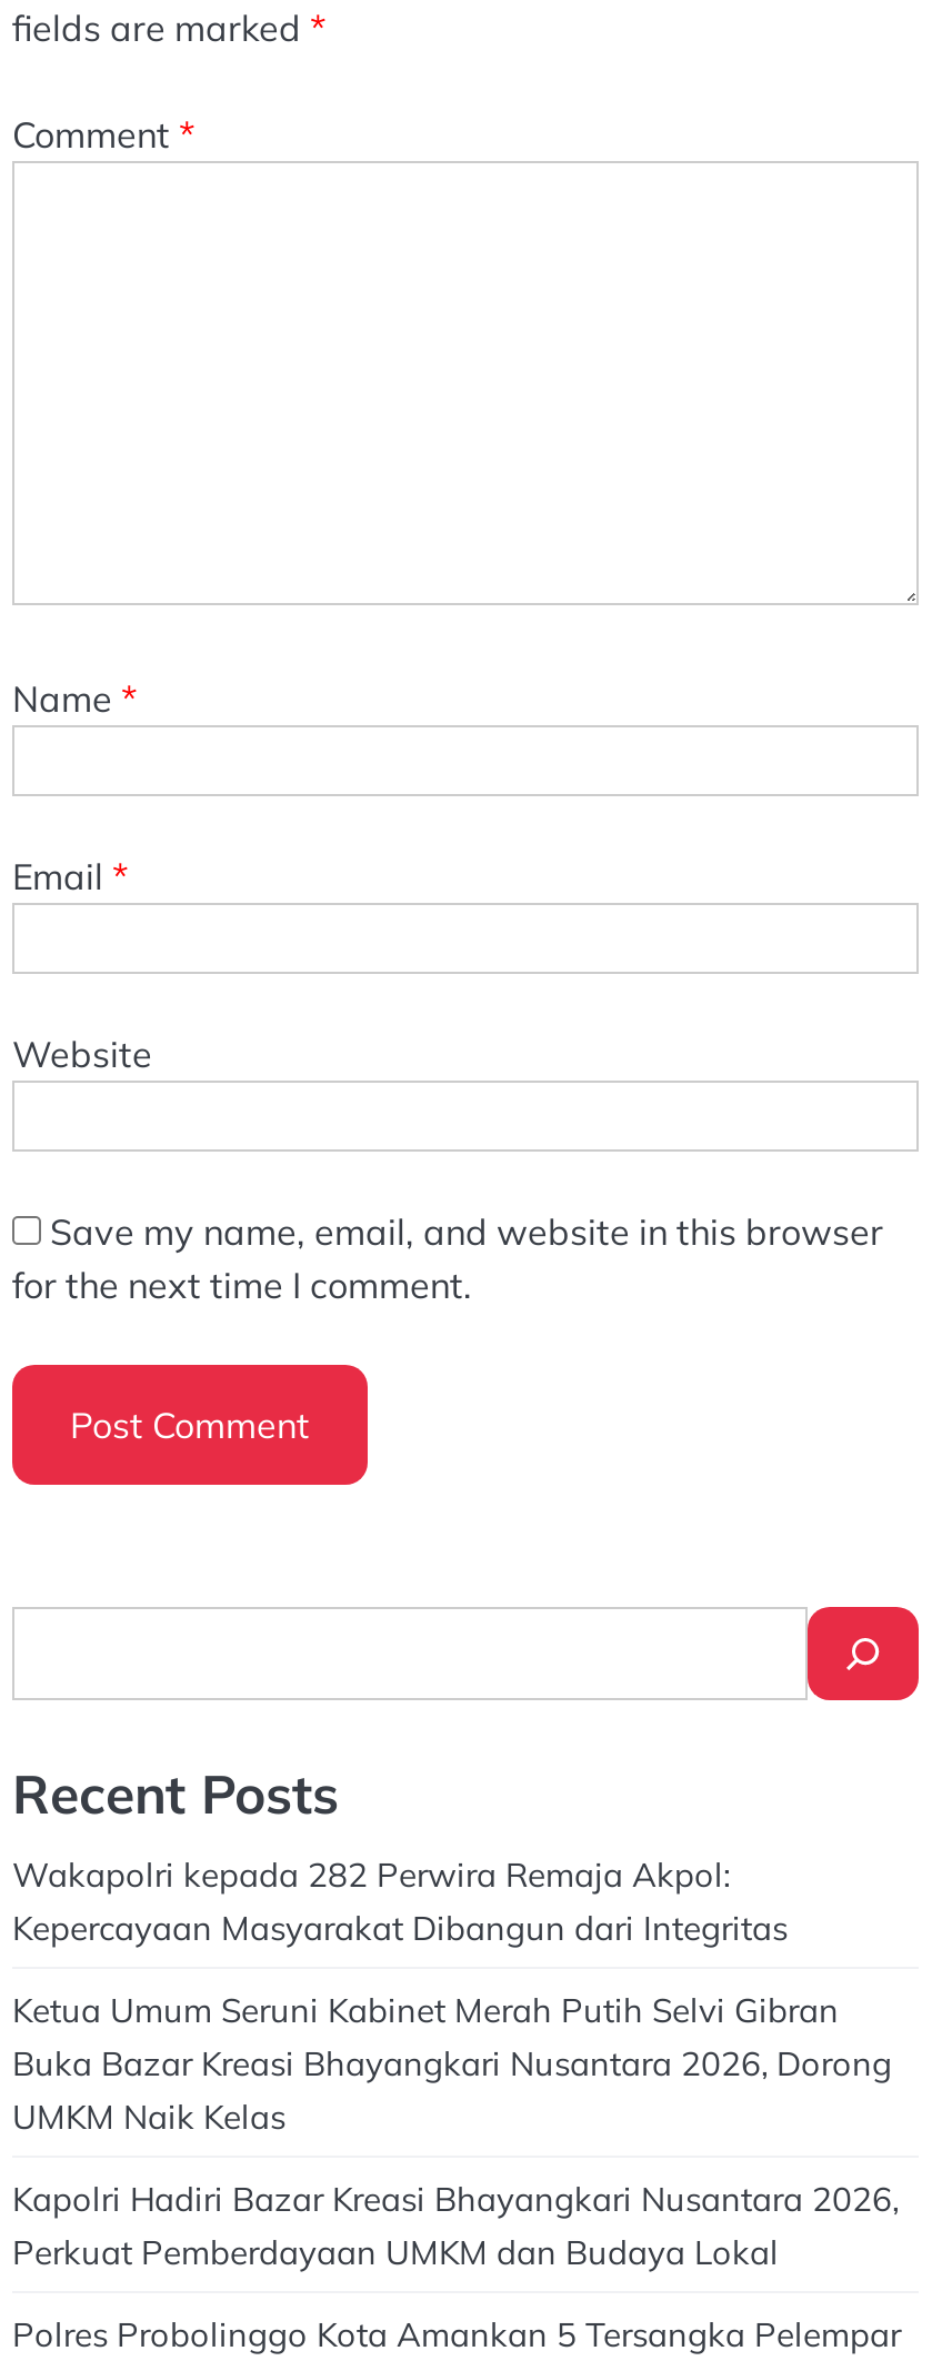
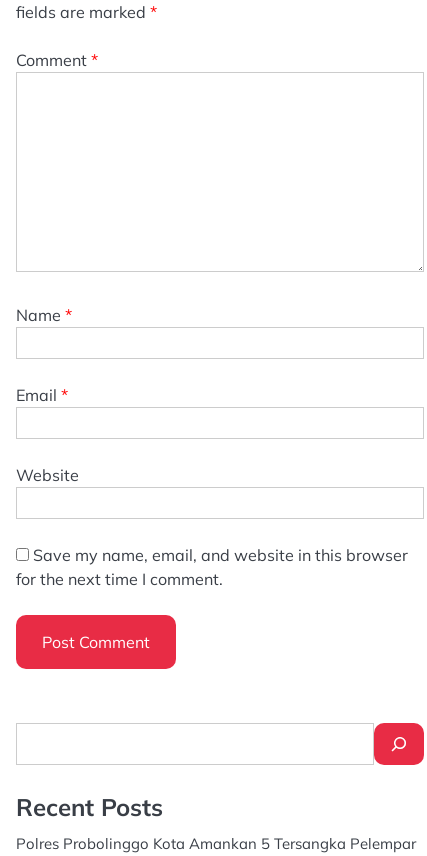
[12,1853,899,2272] Wakapolri kepada 282 Perwira Remaja Akpol: | Kepercayaan Masyarakat Dibangun dari Integritas | Ketua Umum Seruni Kabinet Merah Putih Selvi Gibran | Buka Bazar Kreasi Bhayangkari Nusantara 2026, Dorong | UMKM Naik Kelas | Kapolri Hadiri Bazar Kreasi Bhayangkari Nusantara 2026, | Perkuat Pemberdayaan UMKM dan Budaya Lokal -> none

